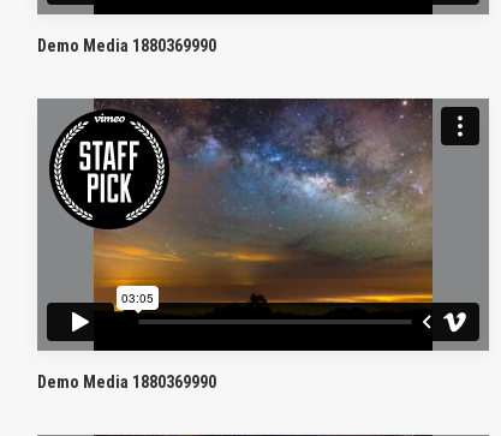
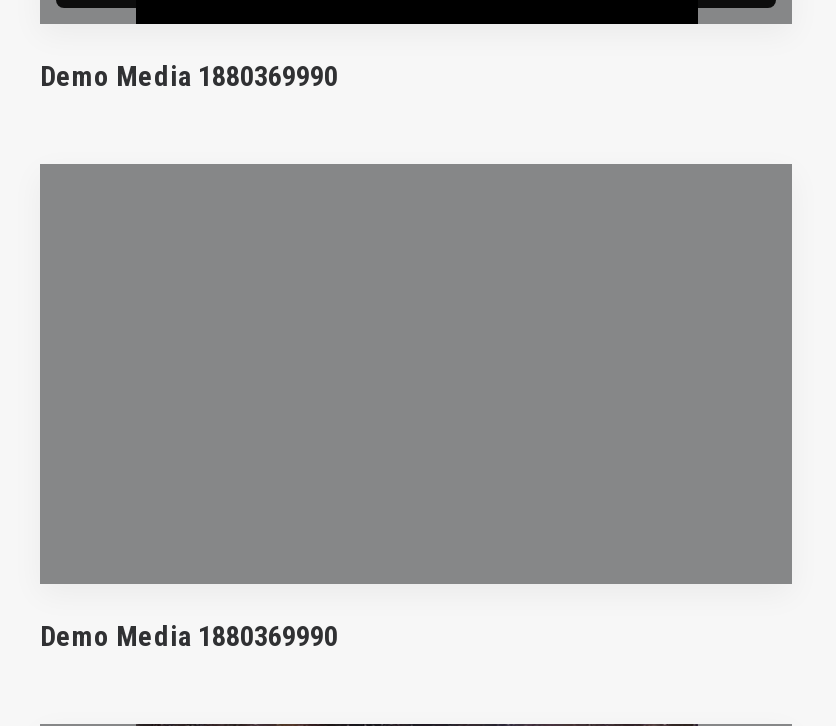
[46,98,481,351] [image] -> none

